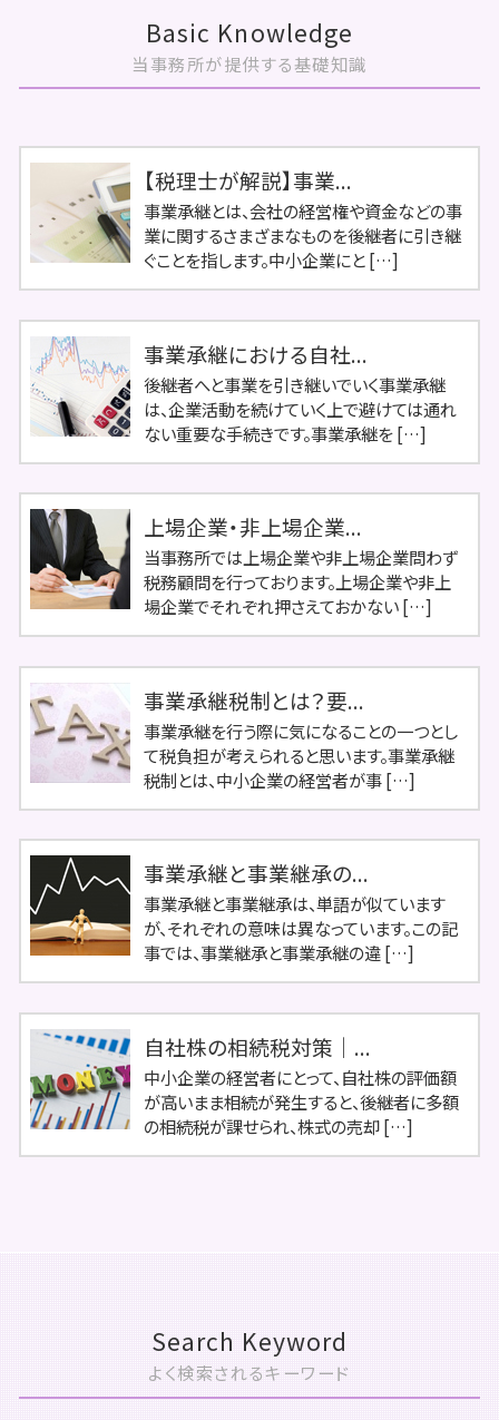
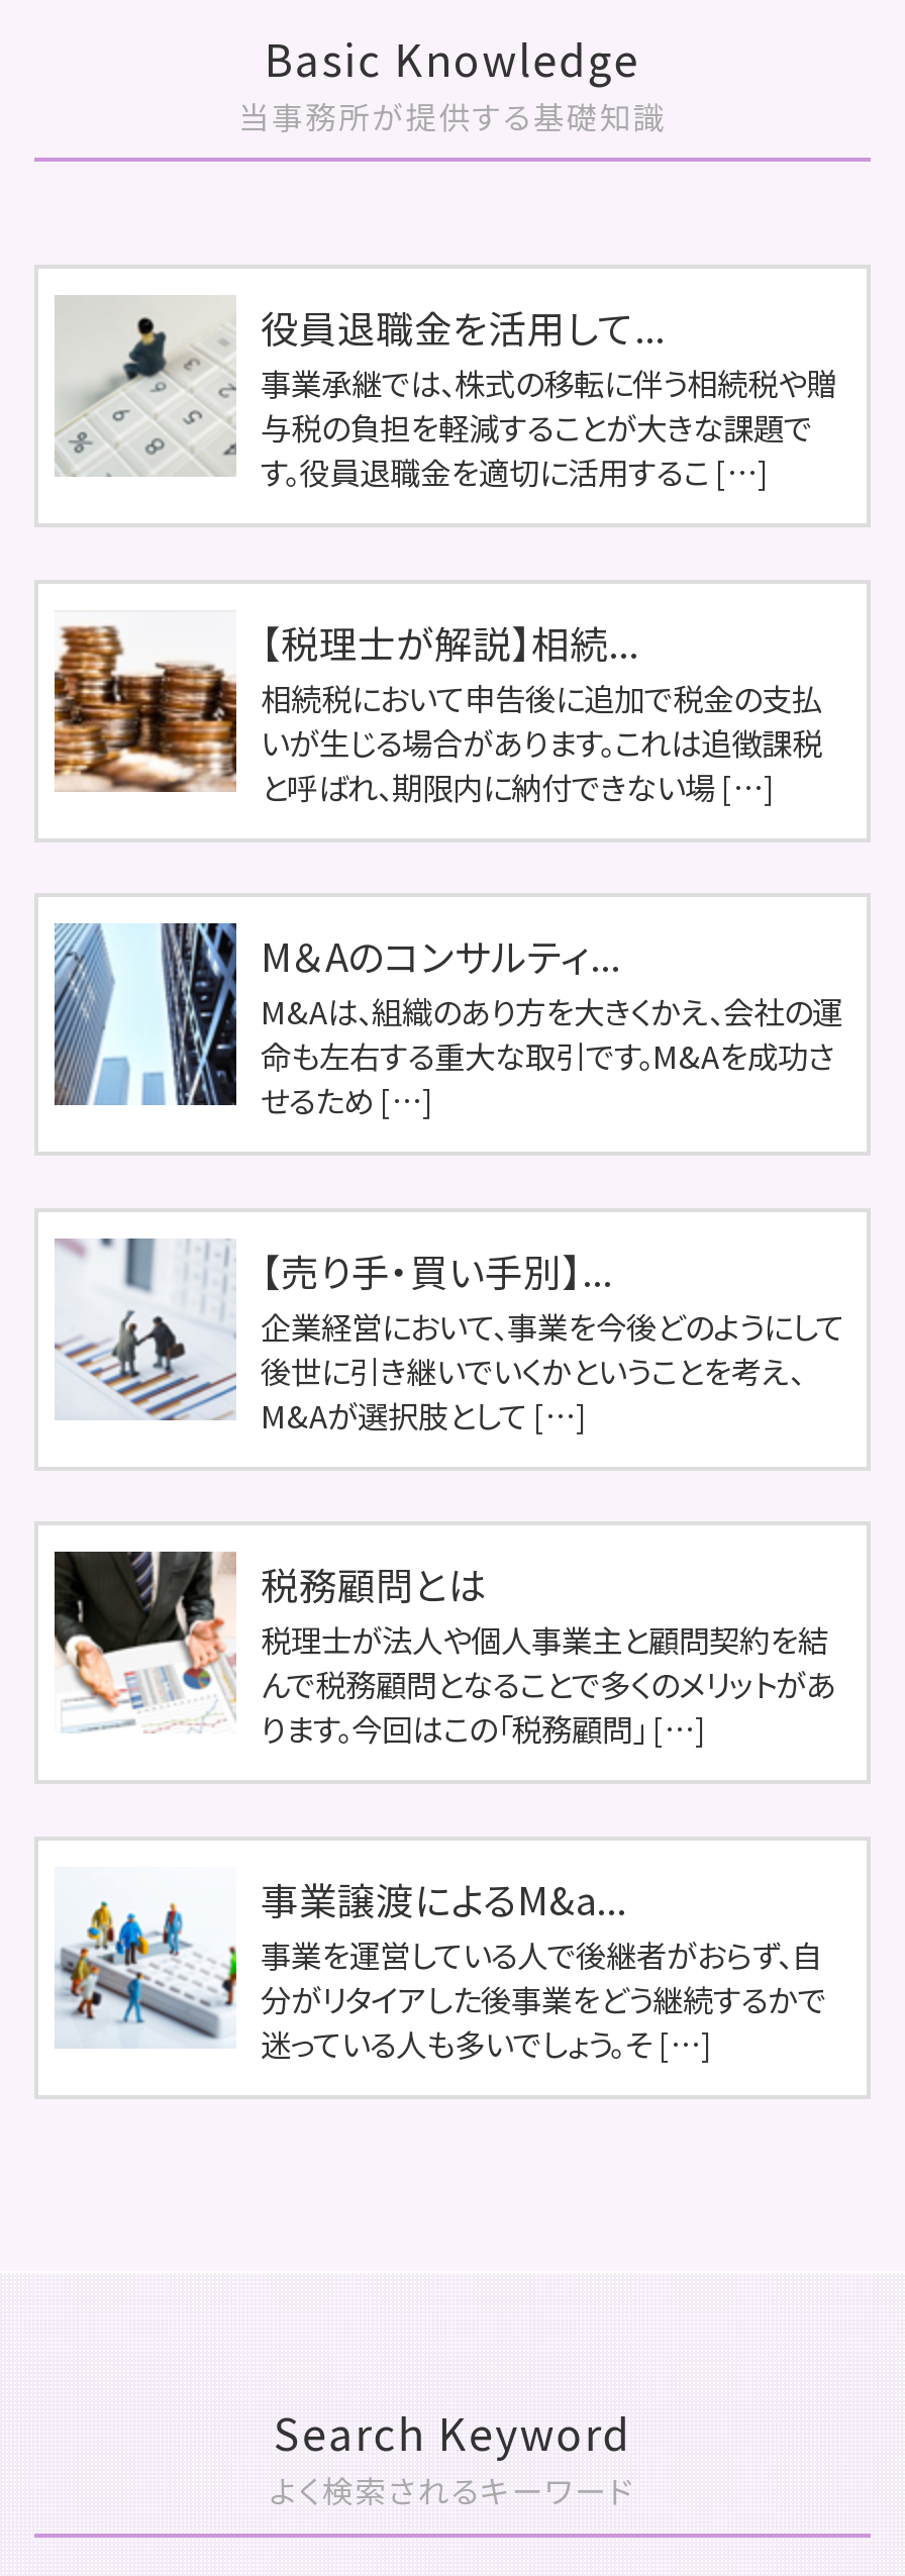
[32,165,462,272] [image] | 【税理士が解説】事業... | 事業承継とは、会社の経営権や資金などの事 | 業に関するさまざまなものを後継者に引き継 | ぐことを指します。中小企業にと […] -> [55,299,836,493] [image] | 役員退職金を活用して... | 事業承継では、株式の移転に伴う相続税や贈 | 与税の負担を軽減することが大きな課題で | す。役員退職金を適切に活用するこ […]
[30,336,457,445] [image] | 事業承継における自社... | 後継者へと事業を引き継いでいく事業承継 | は、企業活動を続けていく上で避けては通れ | ない重要な手続きです。事業承継を […] -> [53,612,822,808] [image] | 【税理士が解説】相続... | 相続税において申告後に追加で税金の支払 | いが生じる場合があります。これは追徴課税 | と呼ばれ、期限内に納付できない場 […]
[29,508,458,618] [image] | 上場企業・非上場企業... | 当事務所では上場企業や非上場企業問わず | 税務顧問を行っております。上場企業や非上 | 場企業でそれぞれ押さえておかない […] -> [53,921,842,1122] [image] | M＆Aのコンサルティ... | M&Aは、組織のあり方を大きくかえ、会社の運 | 命も左右する重大な取引です。M&Aを成功さ | せるため […]
[29,683,458,792] [image] | 事業承継税制とは？要... | 事業承継を行う際に気になることの一つとし | て税負担が考えられると思います。事業承継 | 税制とは、中小企業の経営者が事 […] -> [55,1236,844,1436] [image] | 【売り手・買い手別】... | 企業経営において、事業を今後どのようにして | 後世に引き継いでいくかということを考え、 | M&Aが選択肢として […]
[29,854,458,965] [image] | 事業承継と事業継承の... | 事業承継と事業継承は、単語が似ています | が、それぞれの意味は異なっています。この記 | 事では、事業継承と事業承継の違 […] -> [55,1550,836,1750] [image] | 税務顧問とは | 税理士が法人や個人事業主と顧問契約を結 | んで税務顧問となることで多くのメリットがあ | ります。今回はこの「税務顧問」 […]
[29,1031,459,1138] [image] | 自社株の相続税対策｜... | 中小企業の経営者にとって、自社株の評価額 | が高いまま相続が発生すると、後継者に多額 | の相続税が課せられ、株式の売却 […] -> [55,1870,826,2064] [image] | 事業譲渡によるM&a... | 事業を運営している人で後継者がおらず、自 | 分がリタイアした後事業をどう継続するかで | 迷っている人も多いでしょう。そ […]

